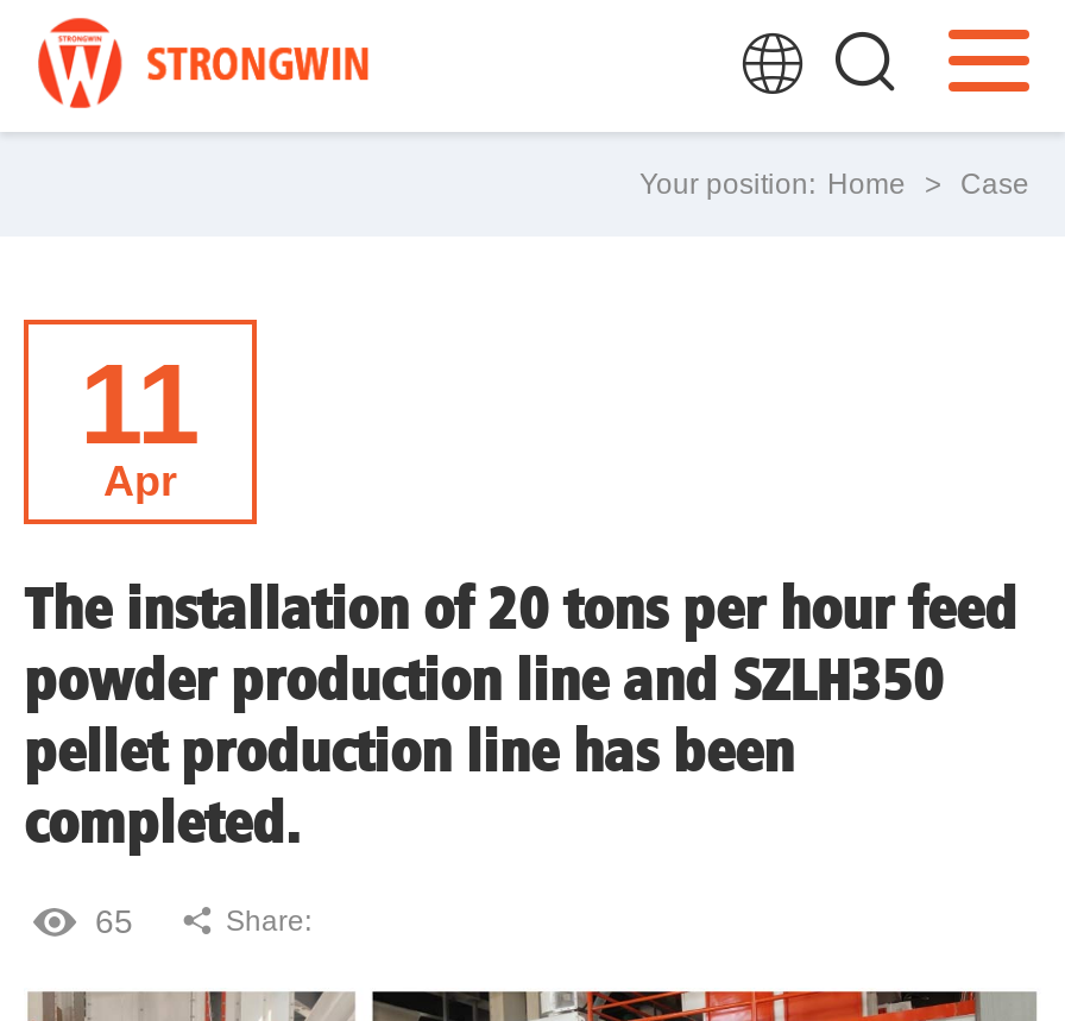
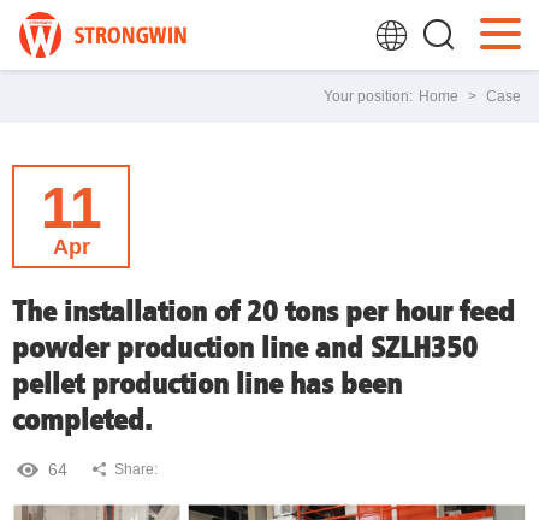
[95,902,133,940] 65 -> [48,460,67,479] 64

